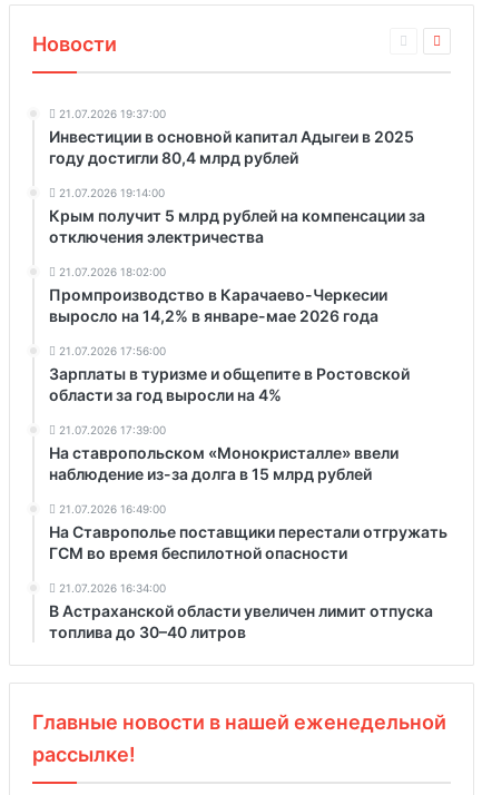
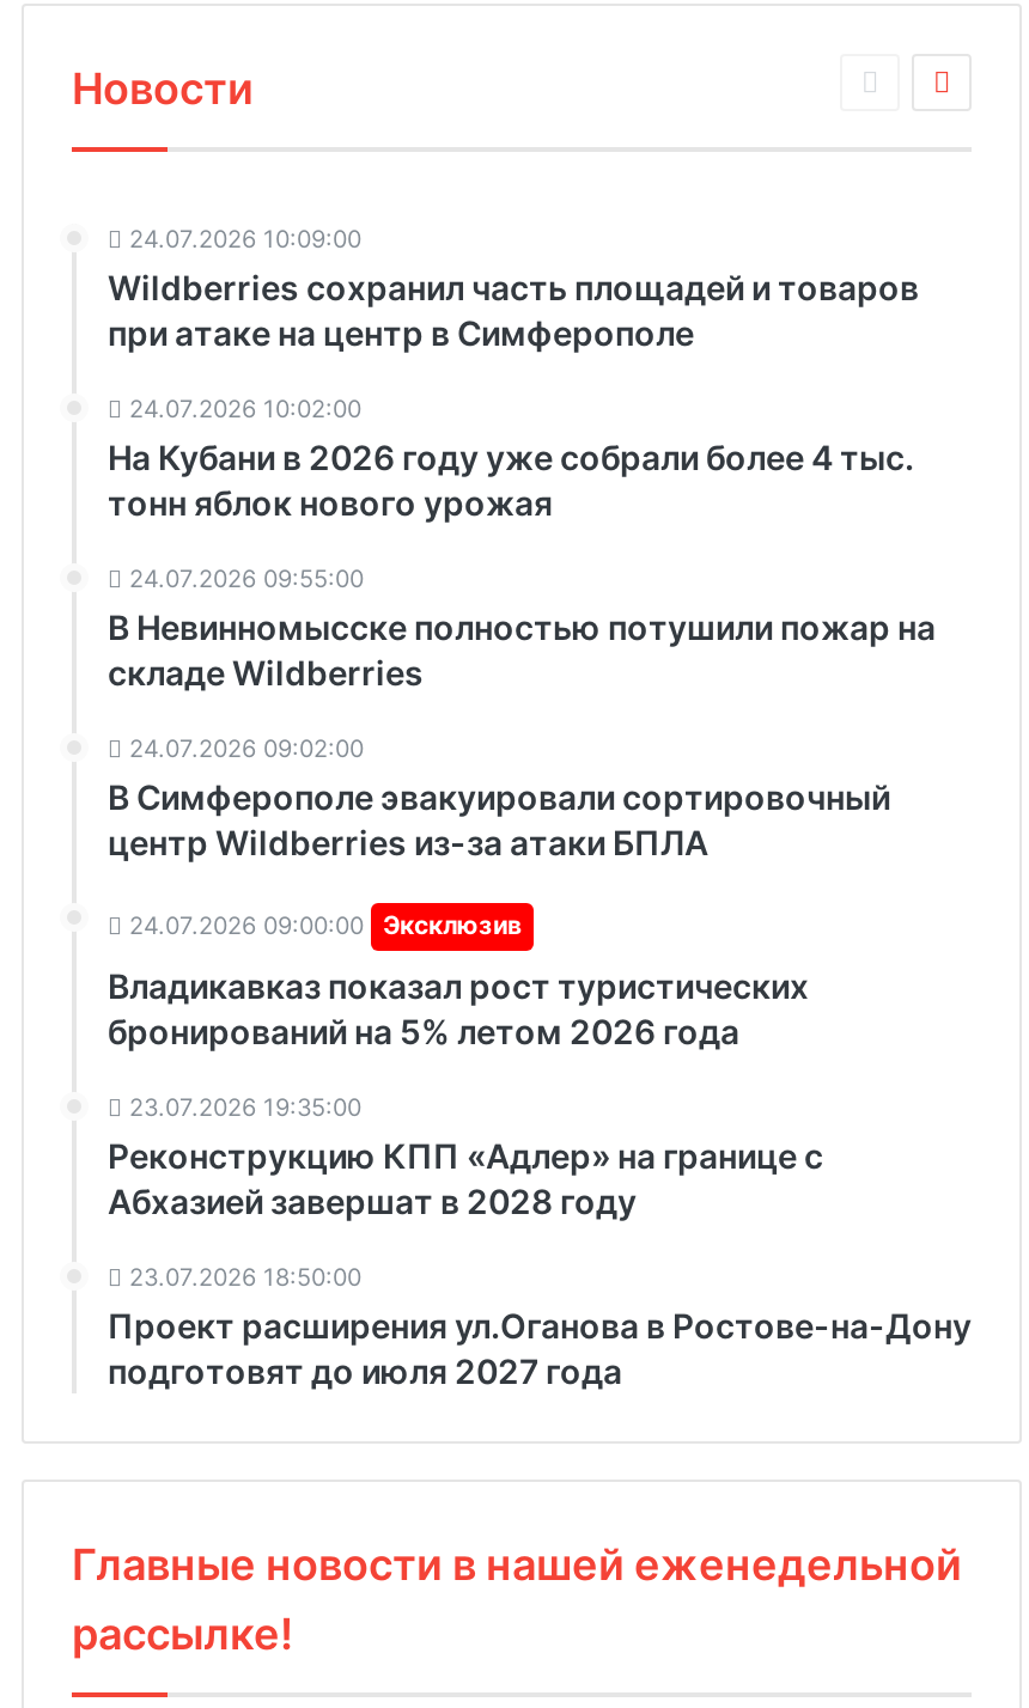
[49,107,447,641] 21.07.2026 19:37:00 | Инвестиции в основной капитал Адыгеи в 2025 | году достигли 80,4 млрд рублей | 21.07.2026 19:14:00 | Крым получит 5 млрд рублей на компенсации за | отключения электричества | 21.07.2026 18:02:00 | Промпроизводство в Карачаево-Черкесии | выросло на 14,2% в январе-мае 2026 года | 21.07.2026 17:56:00 | Зарплаты в туризме и общепите в Ростовской | области за год выросли на 4% | 21.07.2026 17:39:00 | На ставропольском «Монокристалле» ввели | наблюдение из-за долга в 15 млрд рублей | 21.07.2026 16:49:00 | На Ставрополье поставщики перестали отгружать | ГСМ во время беспилотной опасности | 21.07.2026 16:34:00 | В Астраханской области увеличен лимит отпуска | топлива до 30–40 литров -> [108,223,972,1390] 24.07.2026 10:09:00 | Wildberries сохранил часть площадей и товаров | при атаке на центр в Симферополе | 24.07.2026 10:02:00 | На Кубани в 2026 году уже собрали более 4 тыс. | тонн яблок нового урожая | 24.07.2026 09:55:00 | В Невинномысске полностью потушили пожар на | складе Wildberries | 24.07.2026 09:02:00 | В Симферополе эвакуировали сортировочный | центр Wildberries из-за атаки БПЛА | 24.07.2026 09:00:00 | Эксклюзив | Владикавказ показал рост туристических | бронирований на 5% летом 2026 года | 23.07.2026 19:35:00 | Реконструкцию КПП «Адлер» на границе с | Абхазией завершат в 2028 году | 23.07.2026 18:50:00 | Проект расширения ул.Оганова в Ростове-на-Дону | подготовят до июля 2027 года

